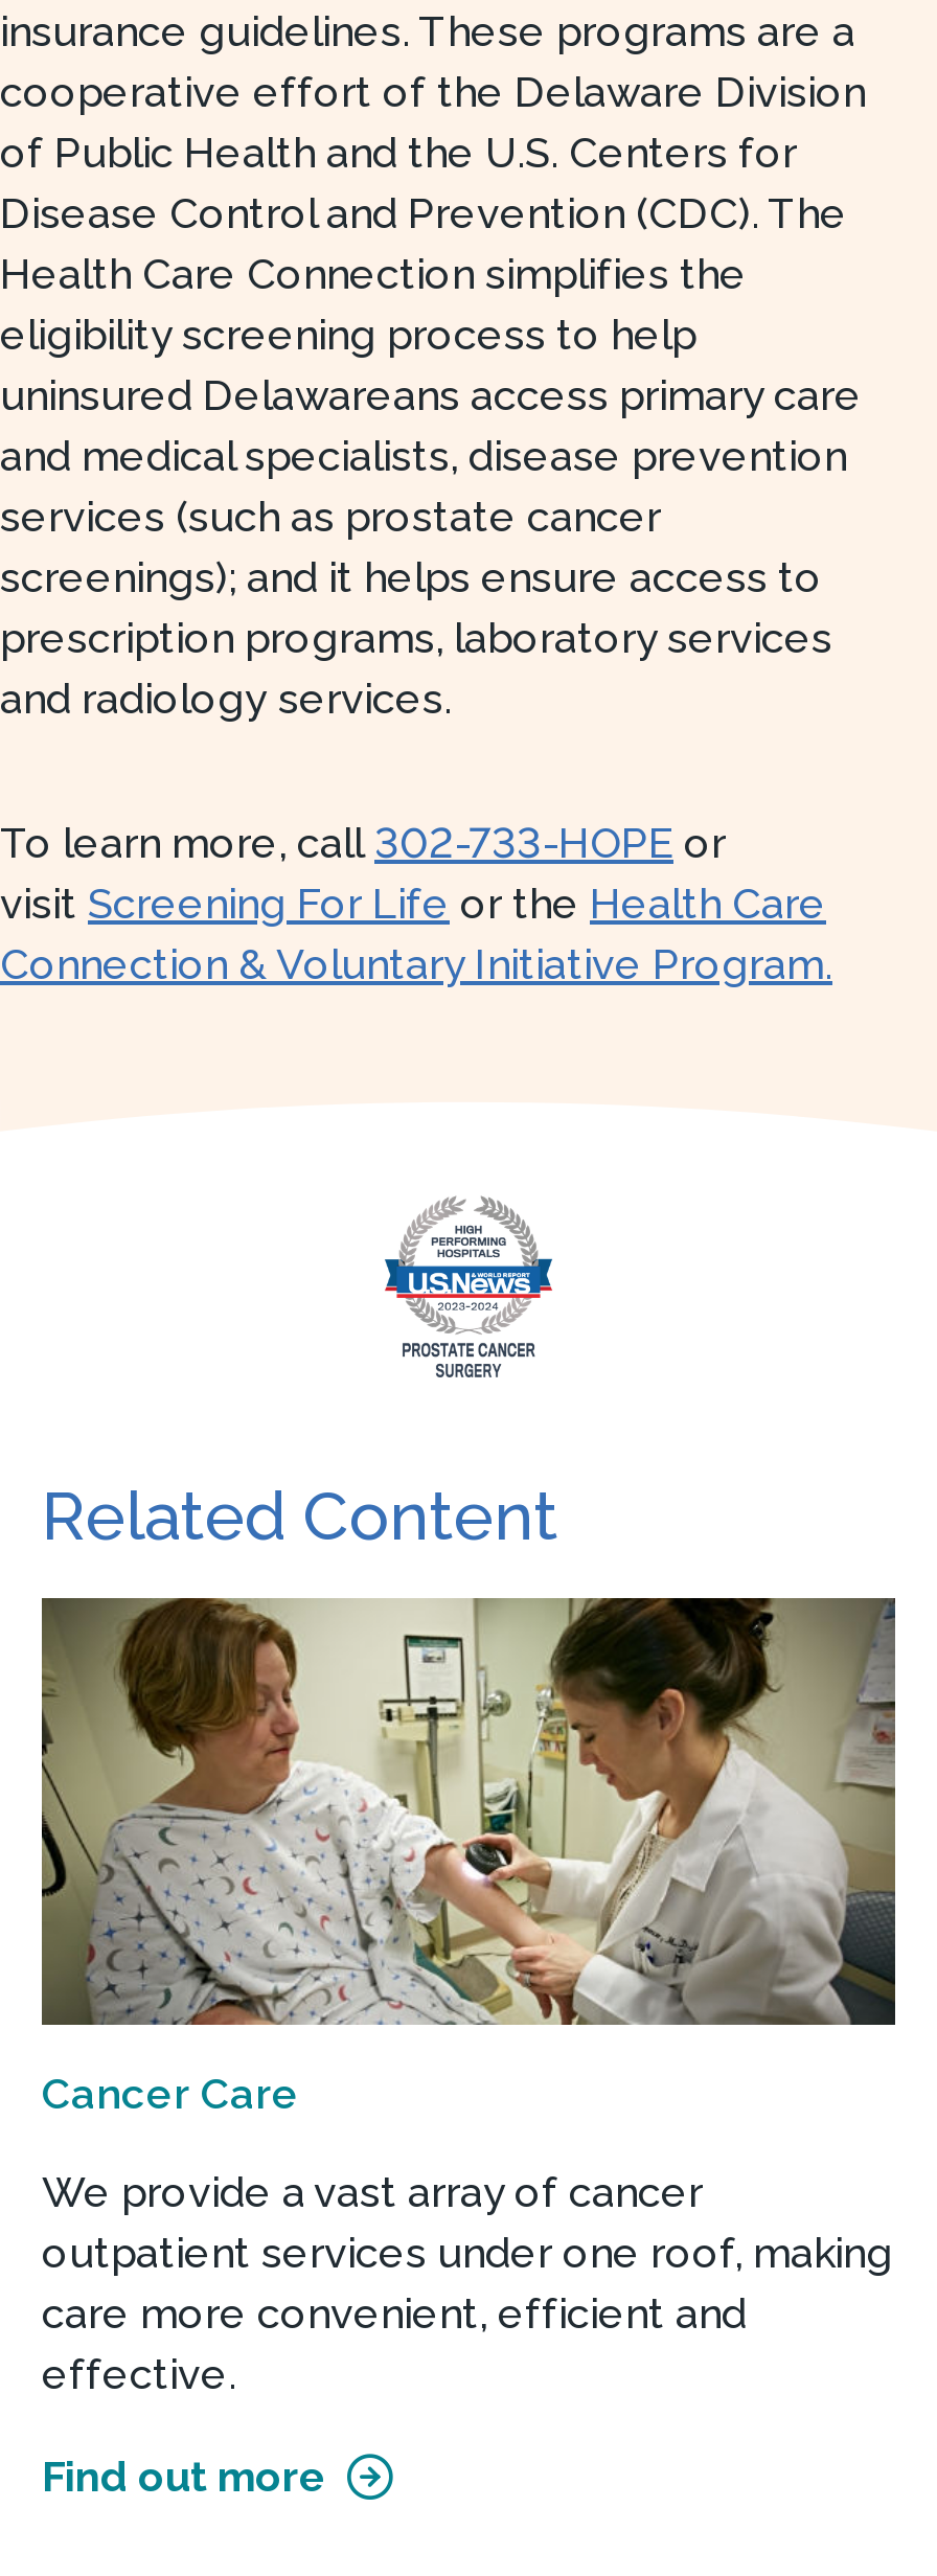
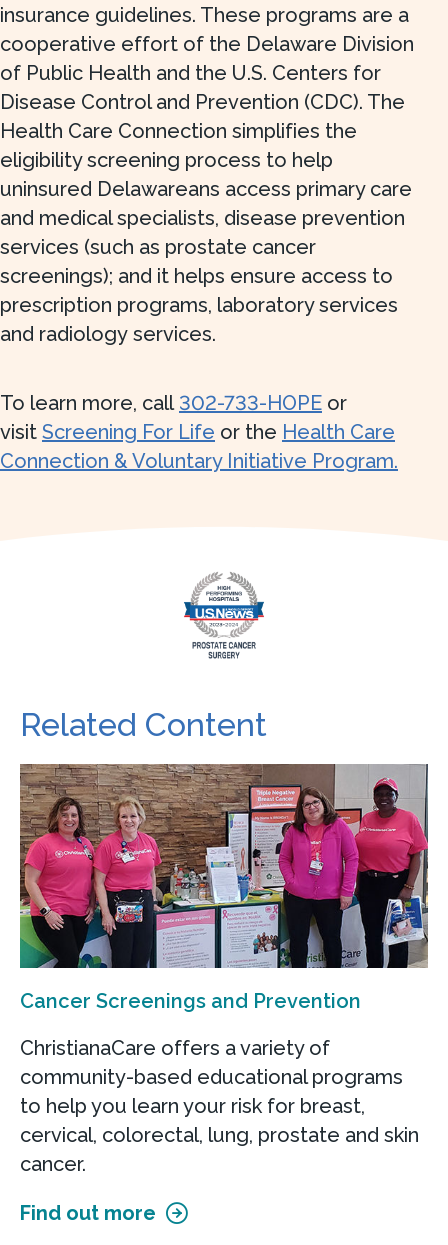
[42,1596,897,2119] [image] | Cancer Care -> [20,763,428,1013] [image] | Cancer Screenings and Prevention
[42,2167,893,2399] We provide a vast array of cancer | outpatient services under one roof, making | care more convenient, efficient and | effective. -> [20,1036,419,1176] ChristianaCare offers a variety of | community-based educational programs | to help you learn your risk for breast, | cervical, colorectal, lung, prostate and skin | cancer.

